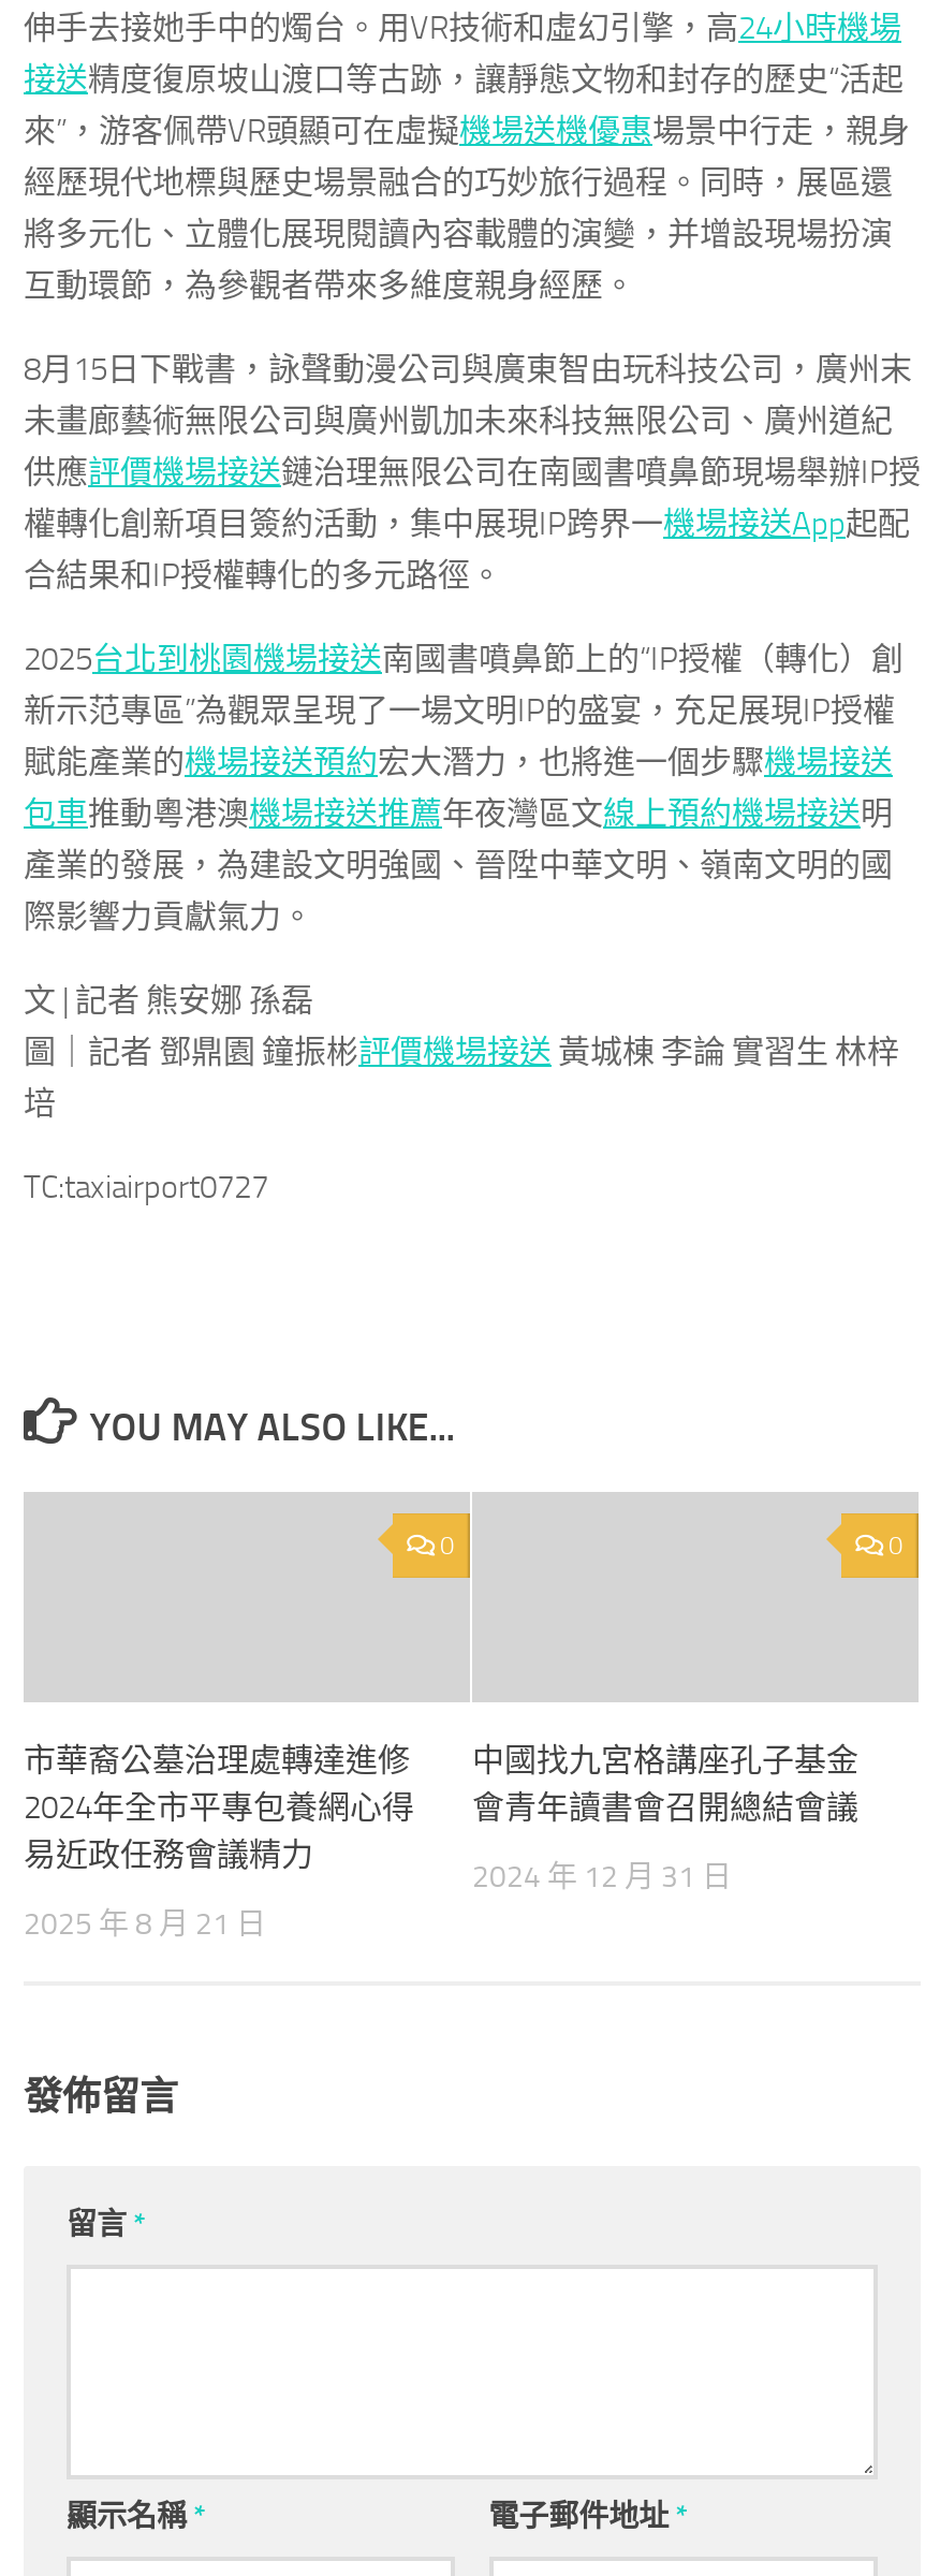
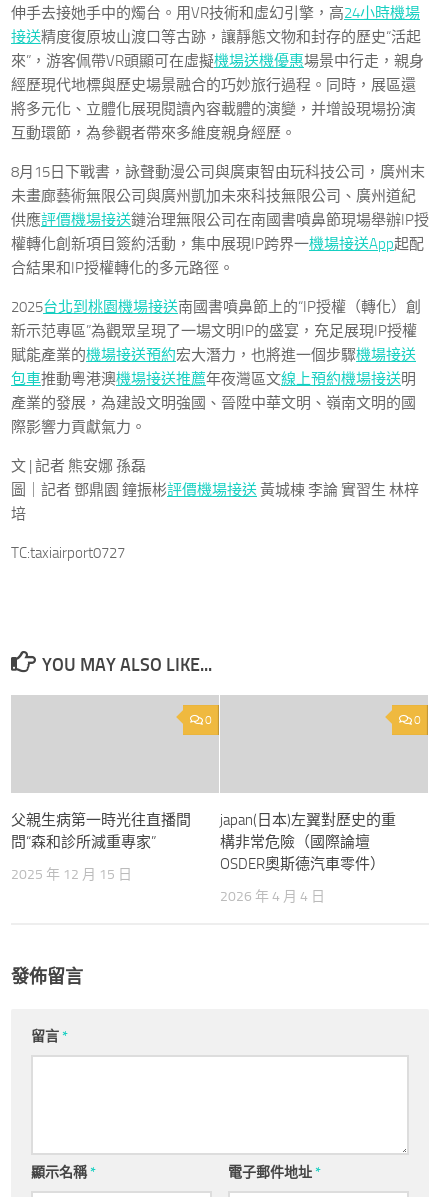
[24,1741,414,1874] 市華裔公墓治理處轉達進修 | 2024年全市平專包養網心得 | 易近政任務會議精力 -> [11,811,191,851] 父親生病第一時光往直播間 | 問“森和診所減重專家”
[472,1741,858,1827] 中國找九宮格講座孔子基金 | 會青年讀書會召開總結會議 -> [220,811,396,873] japan(日本)左翼對歷史的重 | 構非常危險（國際論壇 | OSDER奧斯德汽車零件）
[472,1859,732,1896] 2024 年 12 月 31 日 -> [220,888,325,905] 2026 年 4 月 4 日
[24,1906,266,1943] 2025 年 8 月 21 日 -> [11,866,132,883] 2025 年 12 月 15 日

